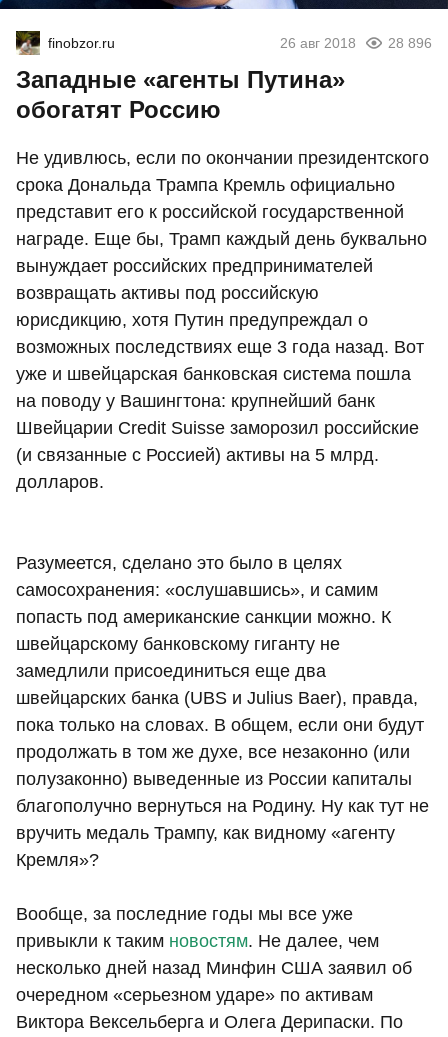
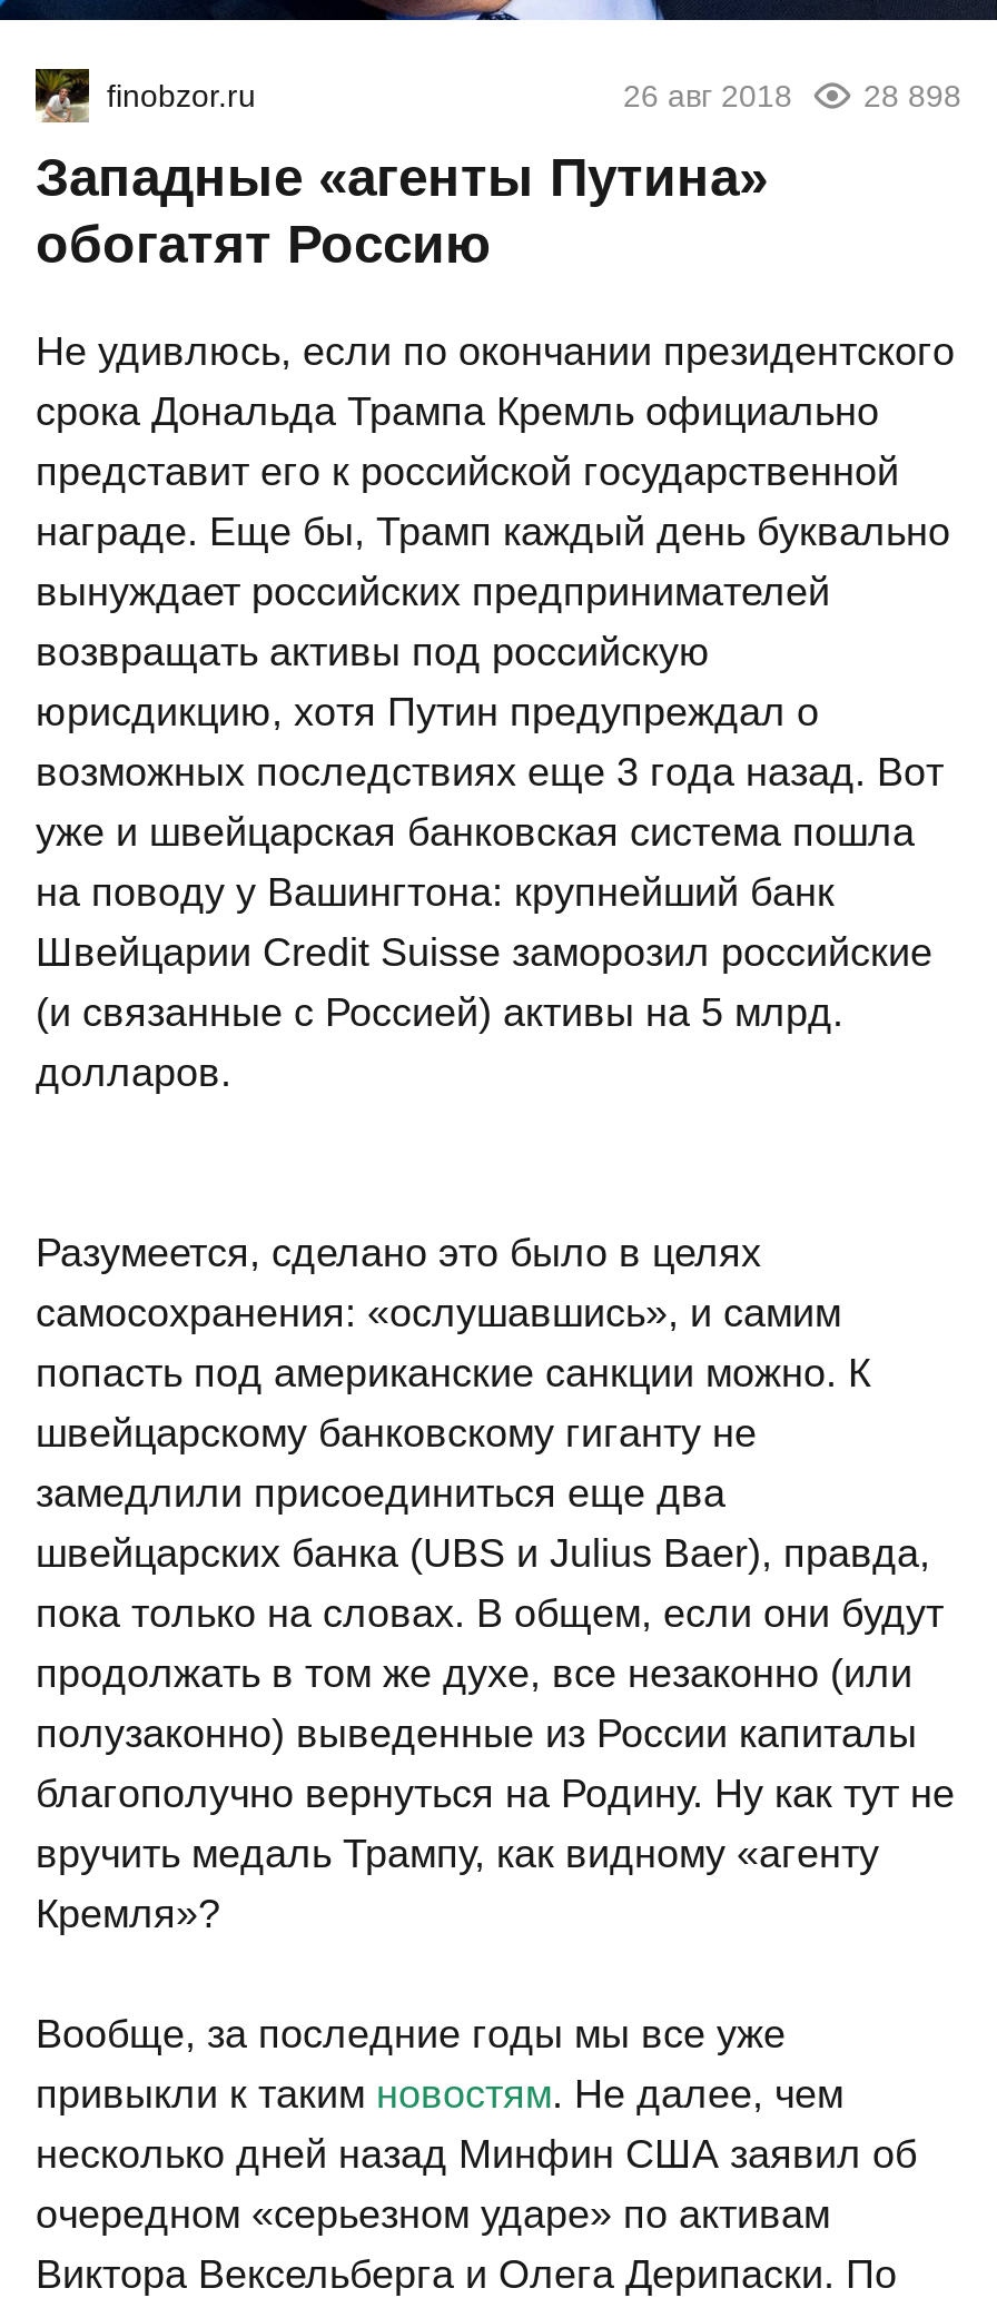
[280,35,432,51] 26 авг 2018 28 896 -> [623,78,961,114] 26 авг 2018 28 898

